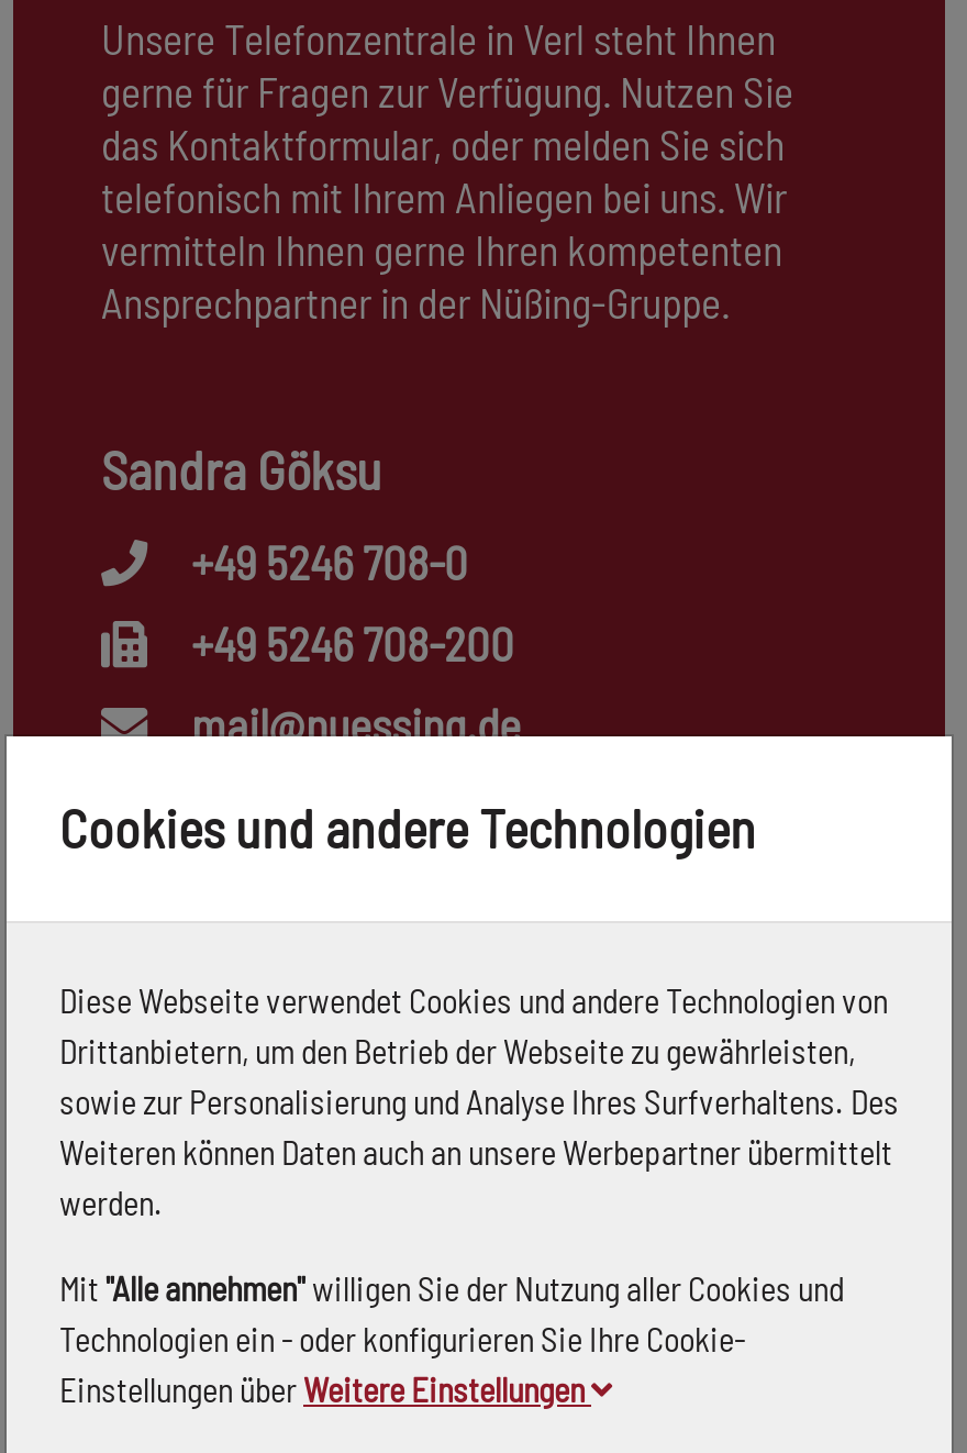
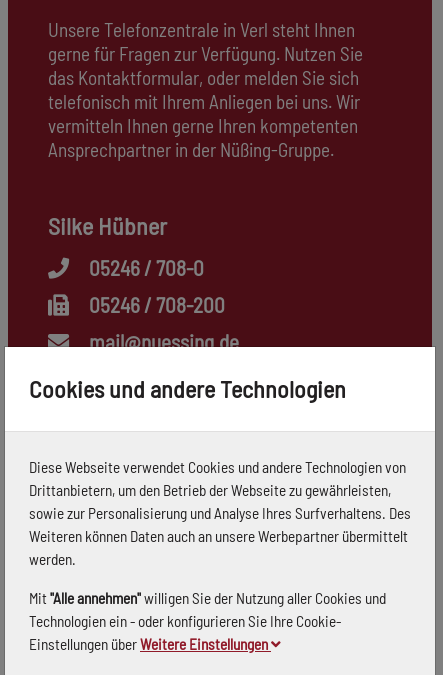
[101,437,382,501] Sandra Göksu -> [48,211,167,240] Silke Hübner
[182,534,468,589] +49 5246 708-0 -> [85,255,204,280] 05246 / 708-0
[182,615,514,670] +49 5246 708-200 -> [85,292,225,317] 05246 / 708-200

